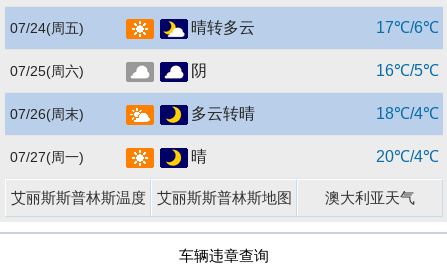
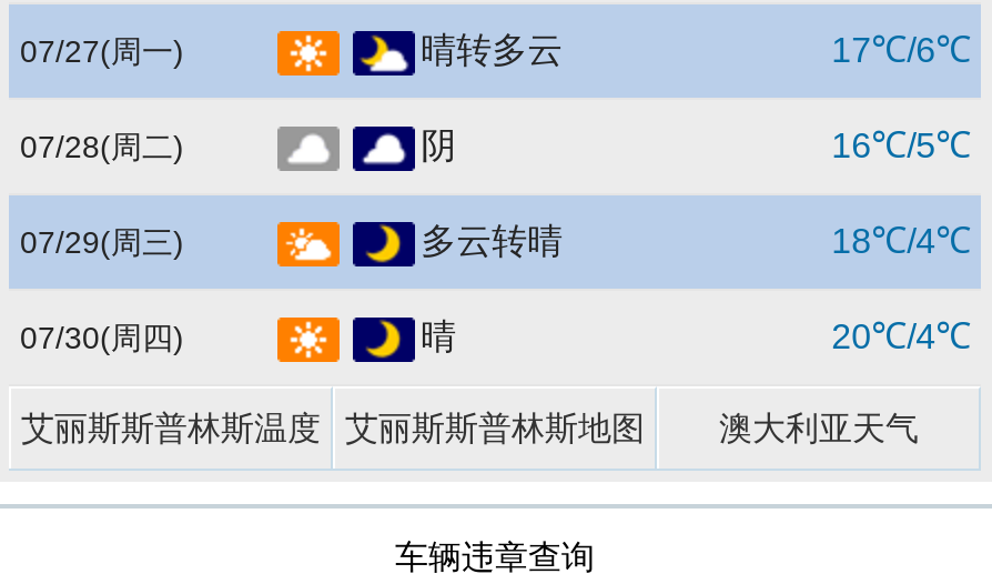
[10,20,84,36] 07/24(周五) -> [20,34,184,69] 07/27(周一)
[10,63,84,79] 07/25(周六) -> [20,129,184,165] 07/28(周二)
[10,106,84,122] 07/26(周末) -> [20,225,184,260] 07/29(周三)
[10,149,84,165] 07/27(周一) -> [20,320,184,356] 07/30(周四)

